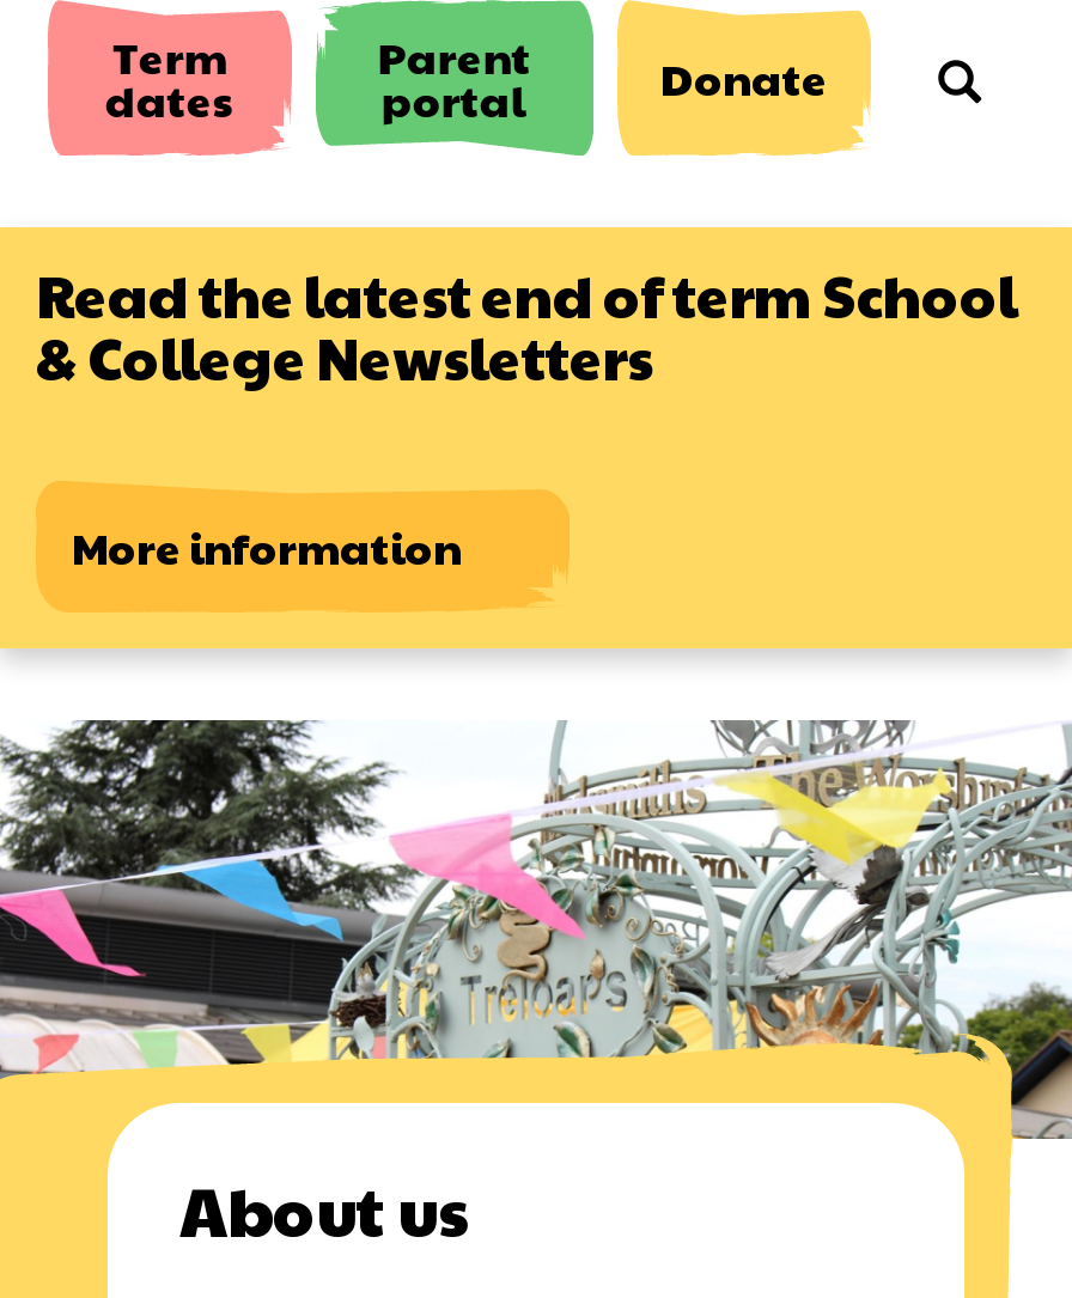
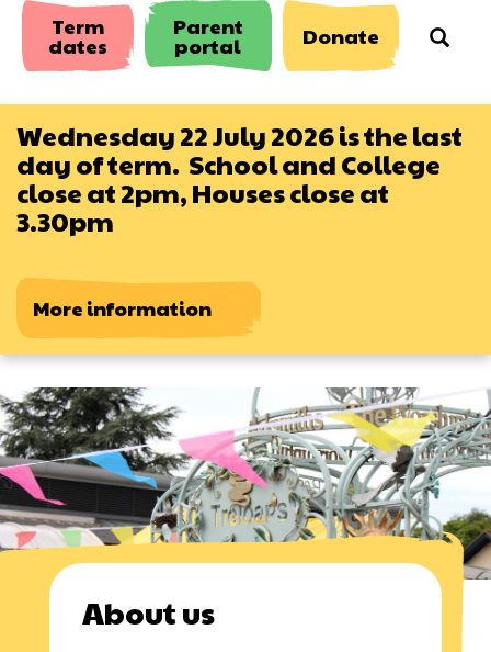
[36,253,1017,397] Read the latest end of term School | & College Newsletters -> [16,116,463,239] Wednesday 22 July 2026 is the last | day of term. School and College | close at 2pm, Houses close at | 3.30pm

